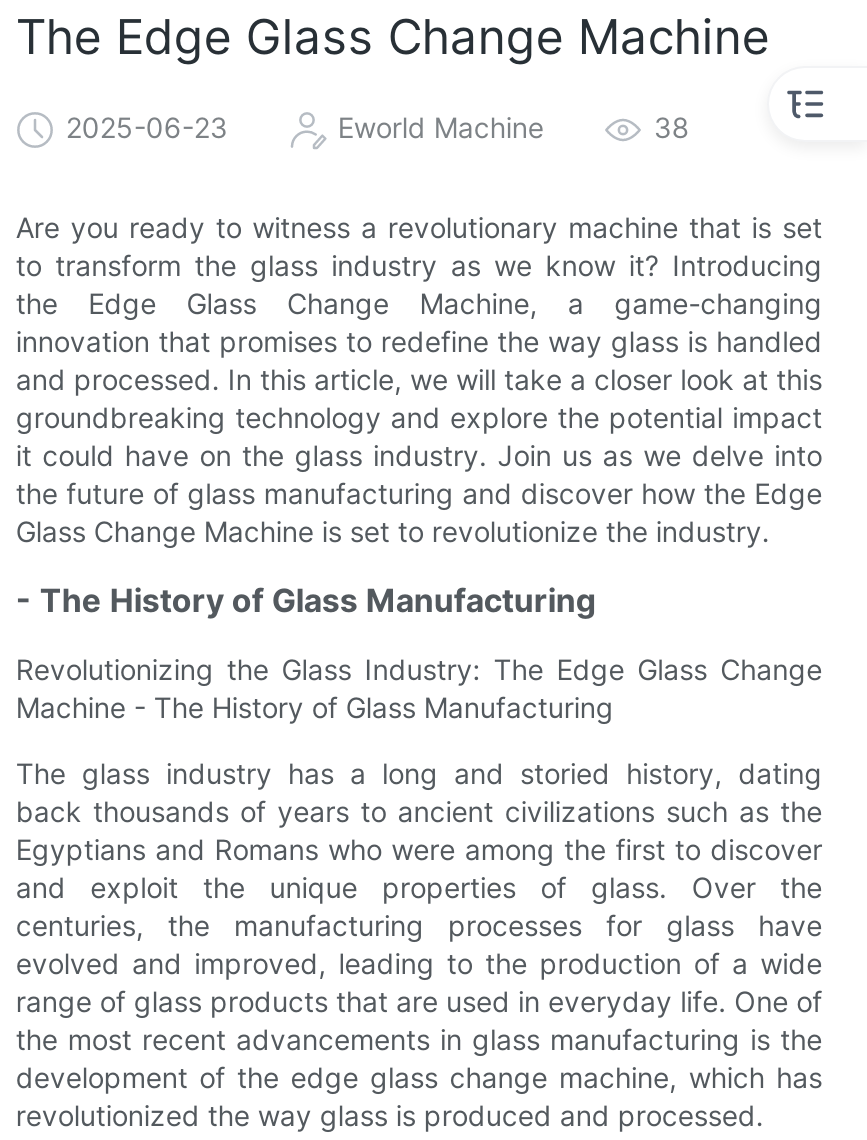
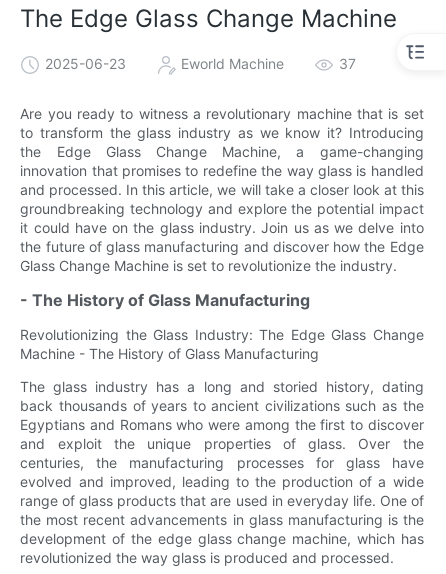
[654,110,690,144] 38 -> [339,55,356,72] 37

